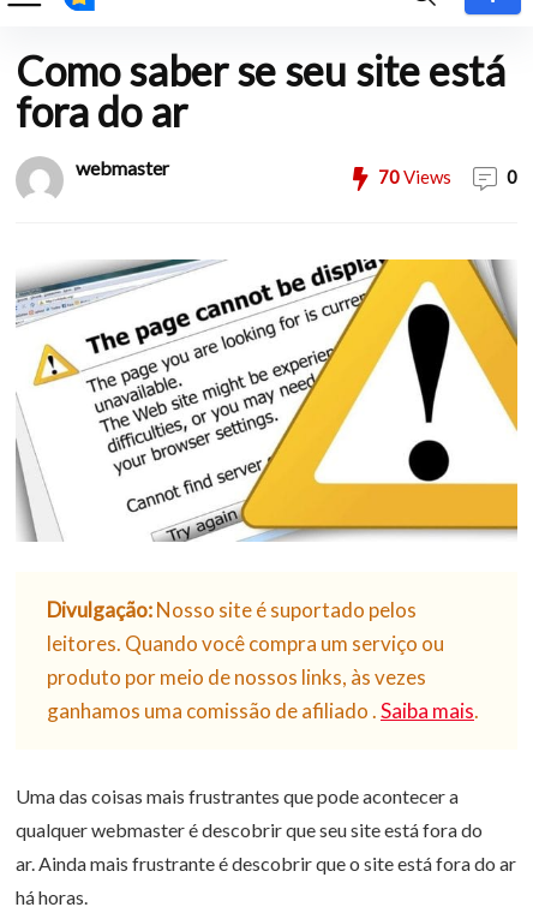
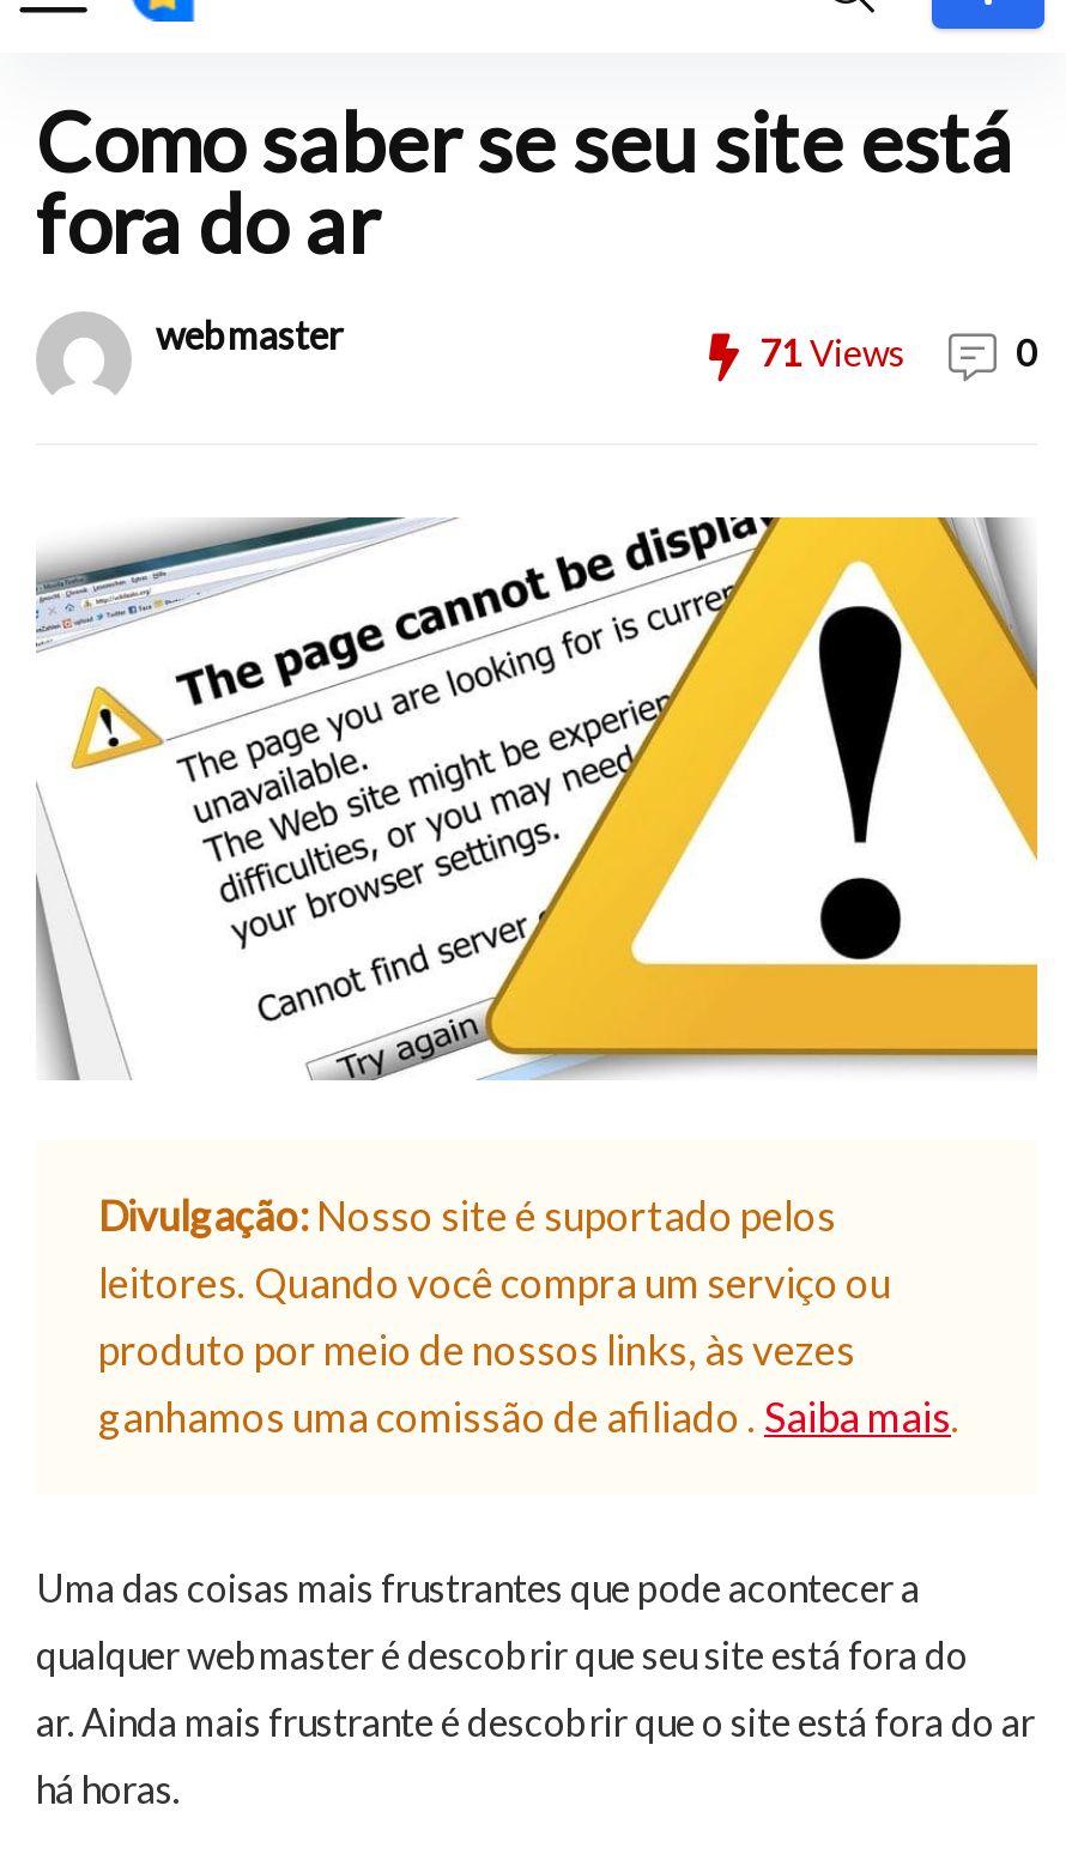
[378,166,451,187] 70 Views -> [759,331,906,374] 71 Views

